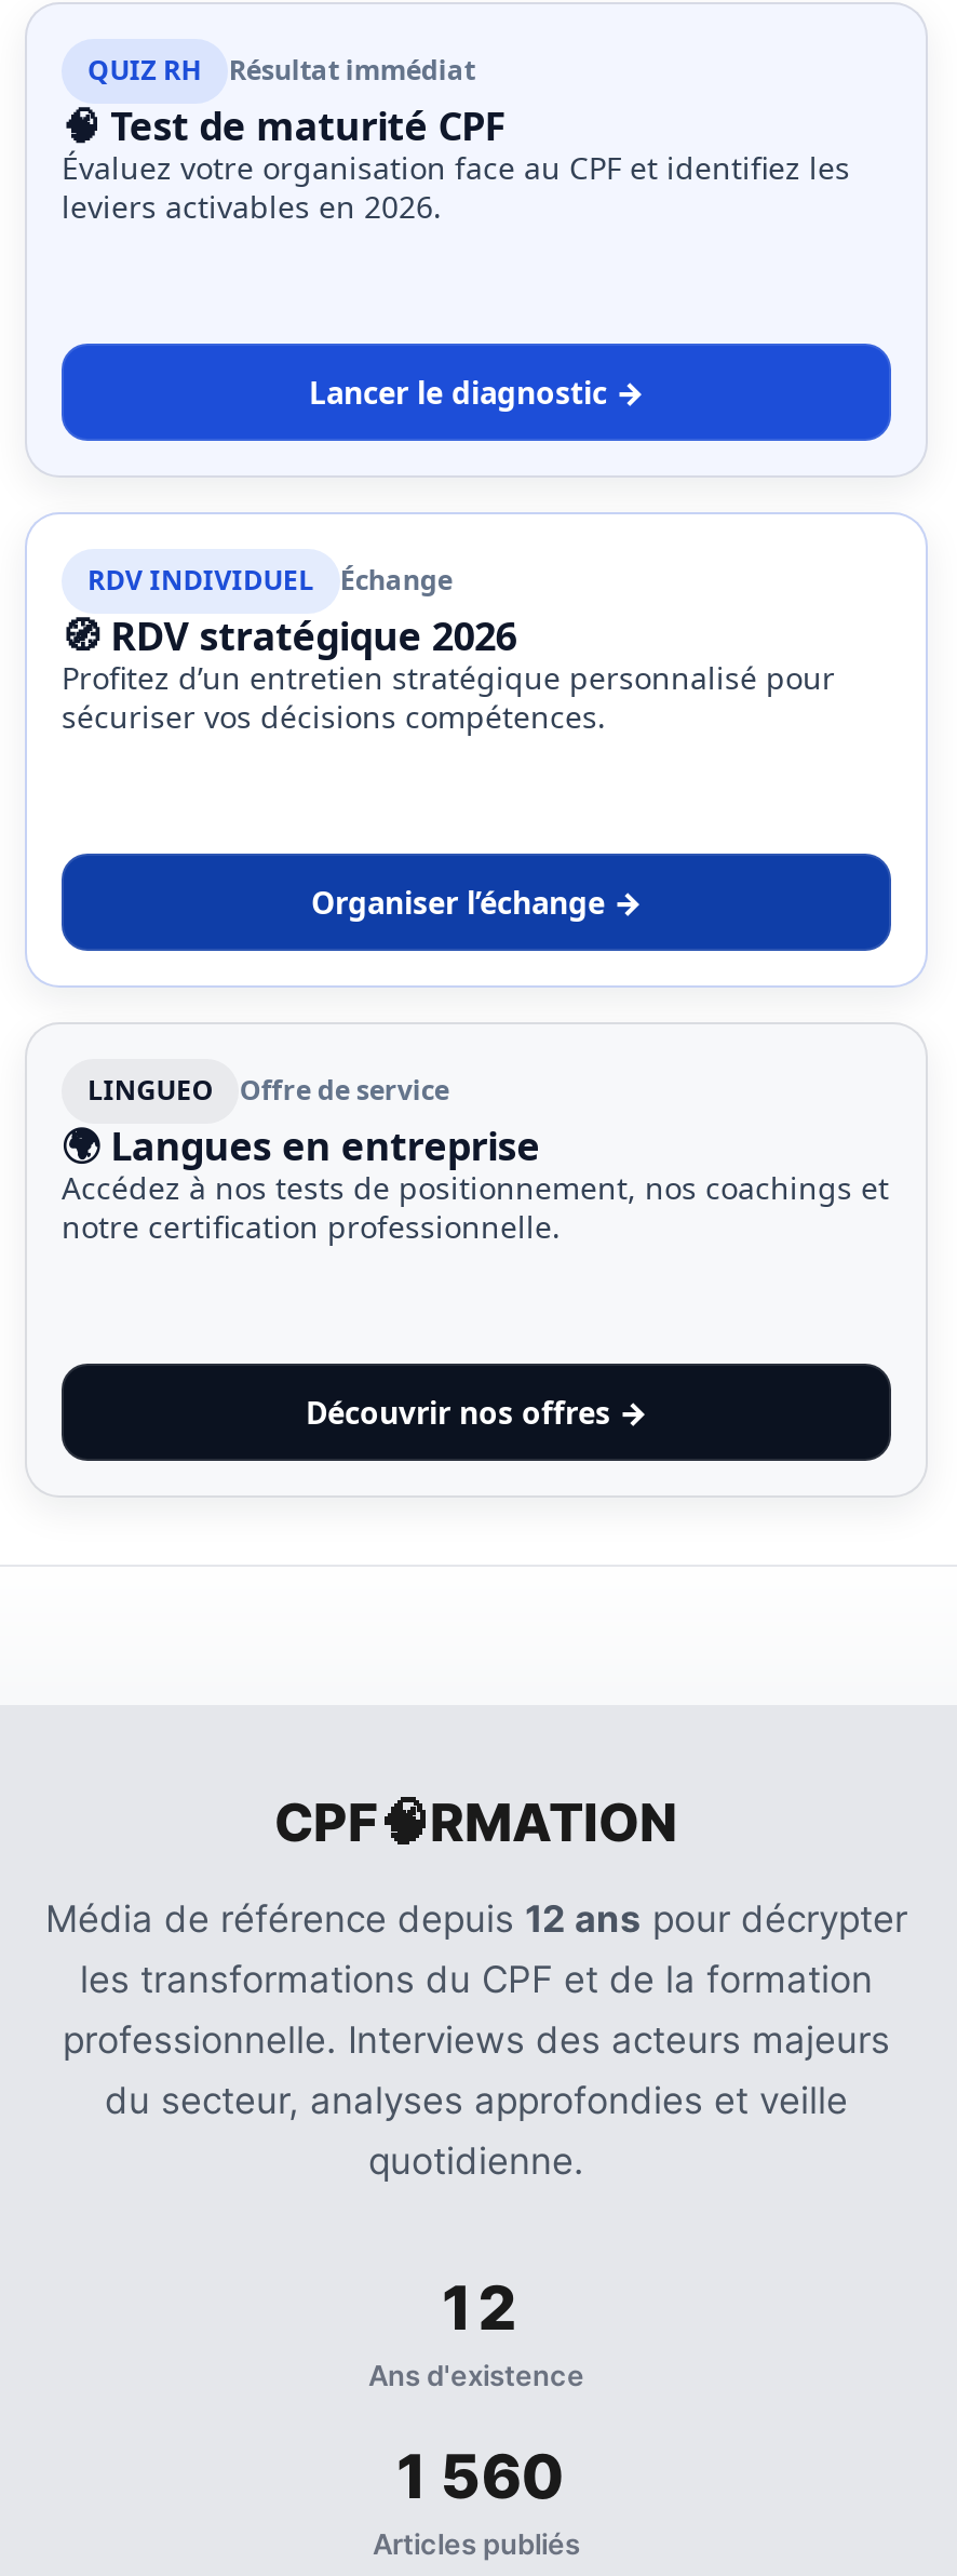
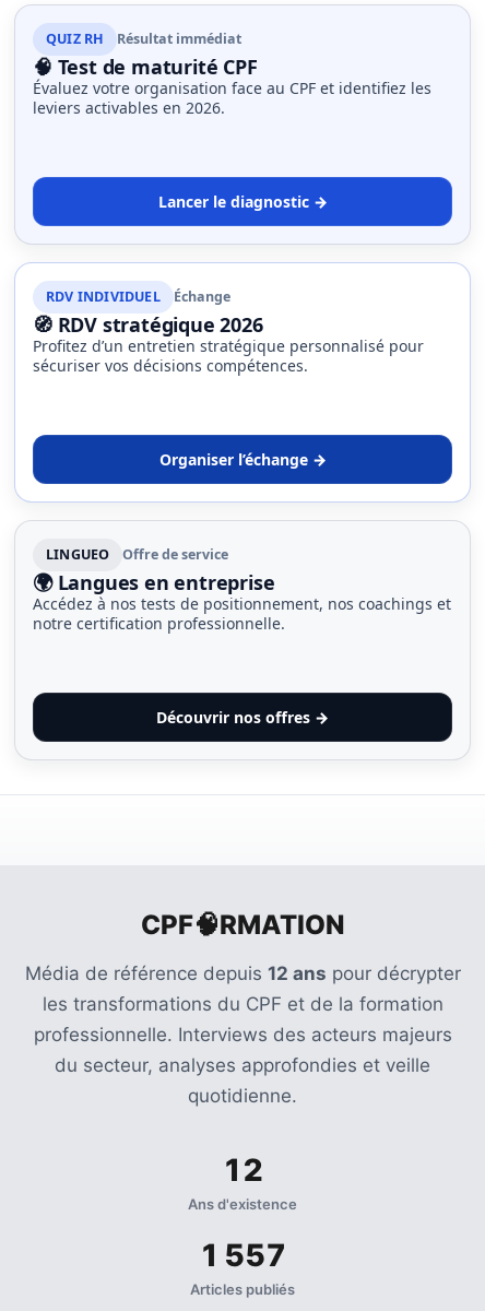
[390,2439,563,2513] 1 560 -> [199,1236,286,1274] 1 557

